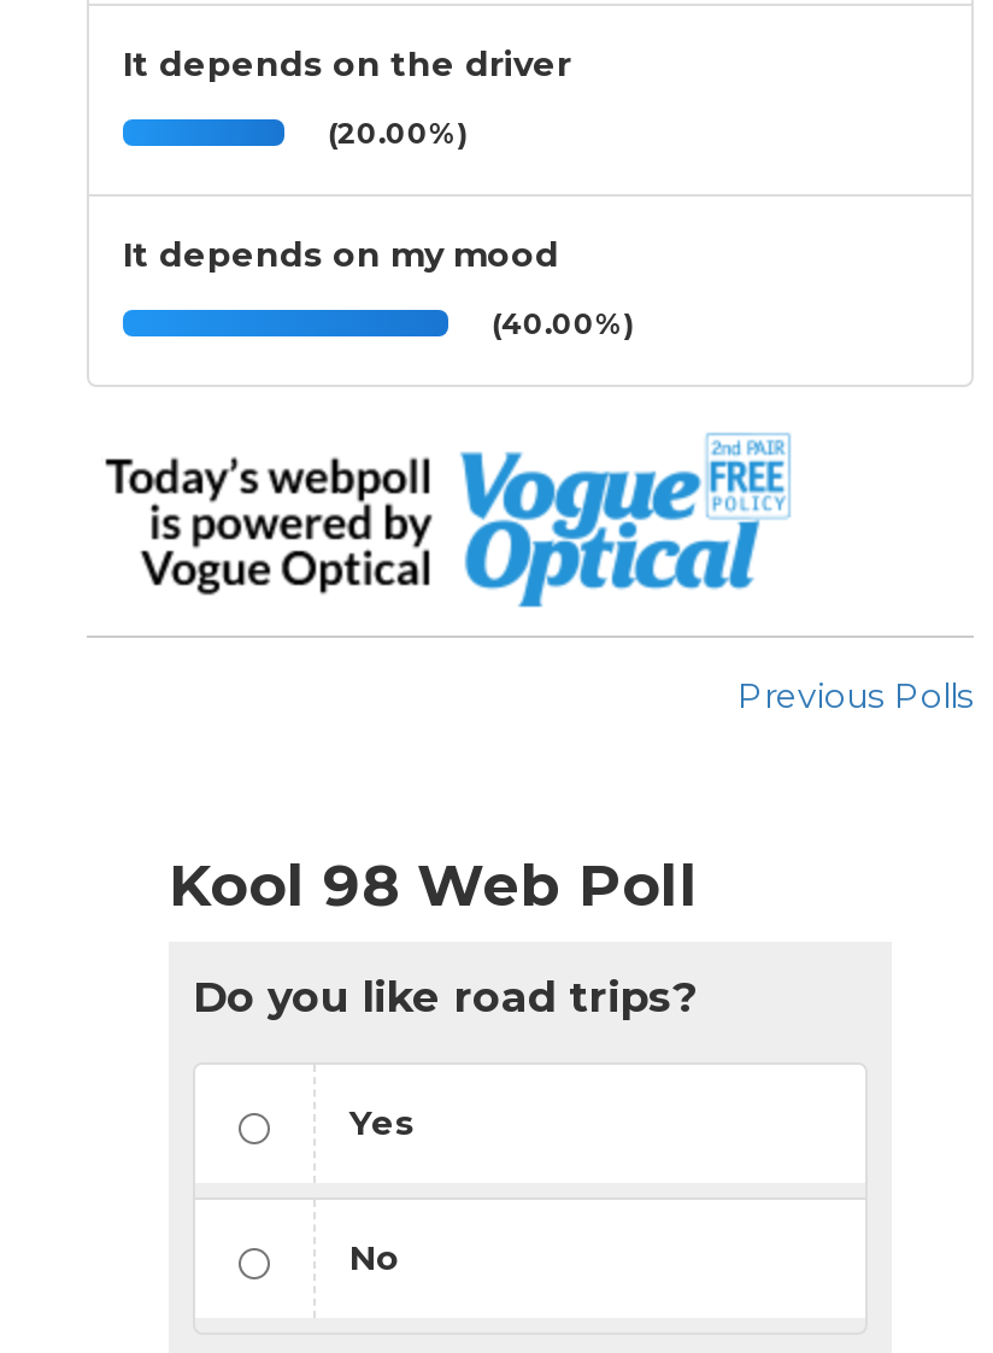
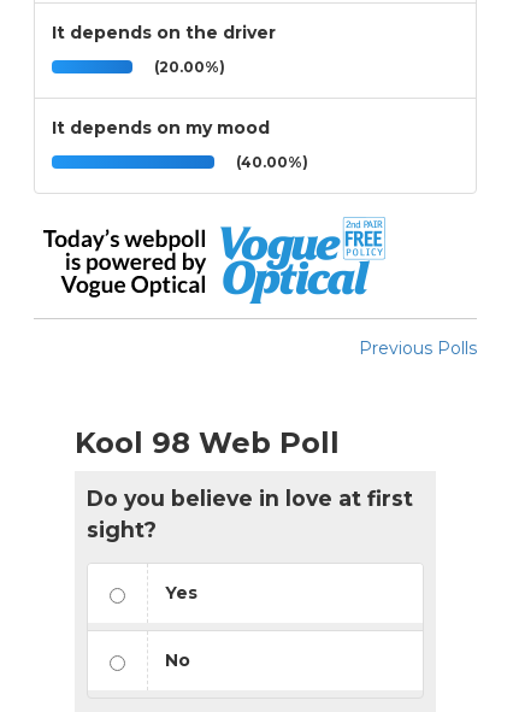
[193,971,697,1021] Do you like road trips? -> [87,486,413,542] Do you believe in love at first | sight?

